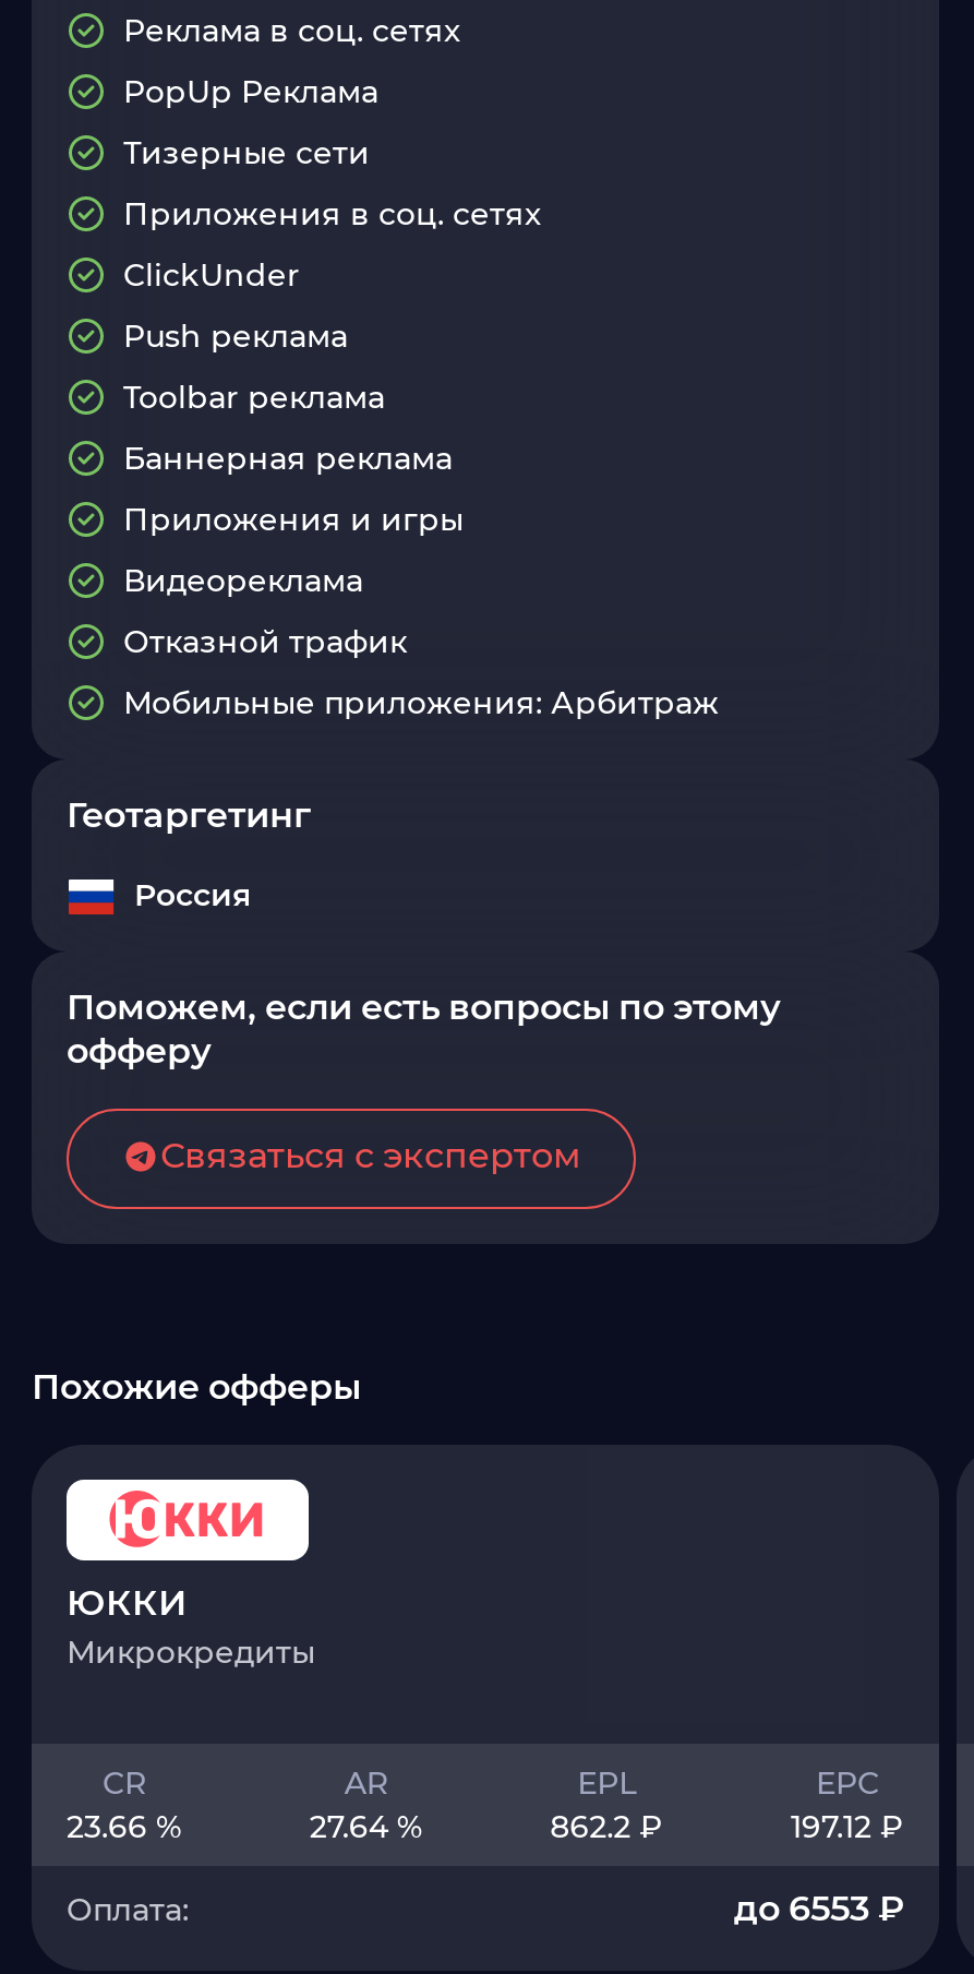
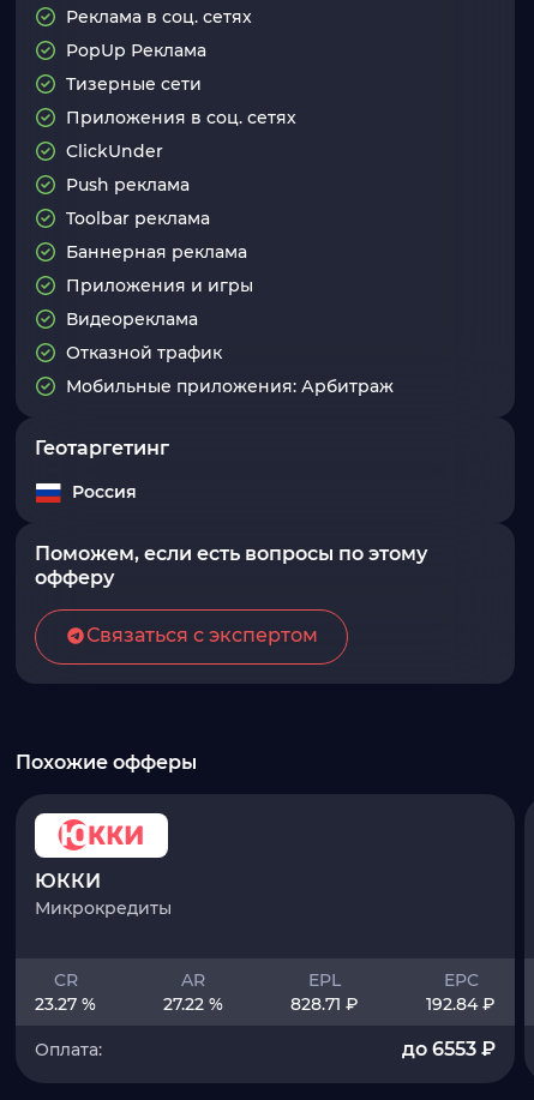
[67,1807,182,1846] 23.66 % -> [35,993,96,1015] 23.27 %
[309,1807,423,1846] 27.64 % -> [163,993,223,1015] 27.22 %
[550,1807,664,1846] 862.2 ₽ -> [290,993,359,1015] 828.71 ₽
[791,1807,904,1846] 197.12 ₽ -> [426,993,496,1015] 192.84 ₽

